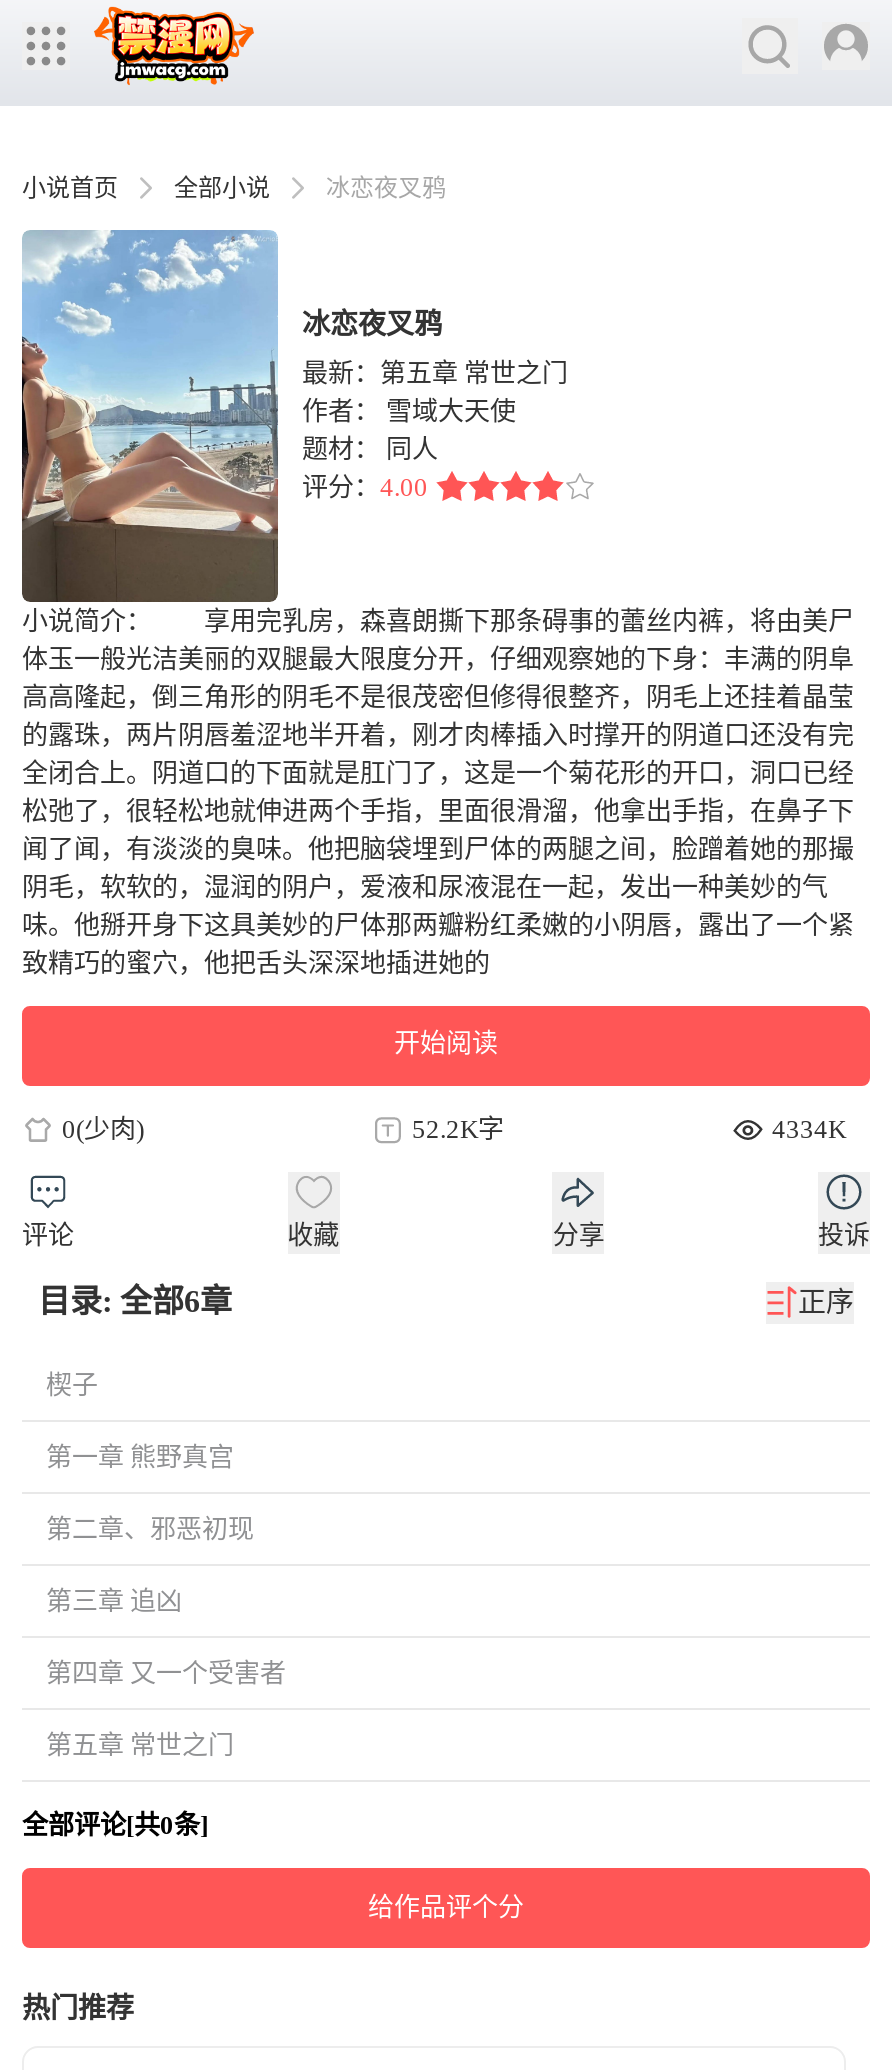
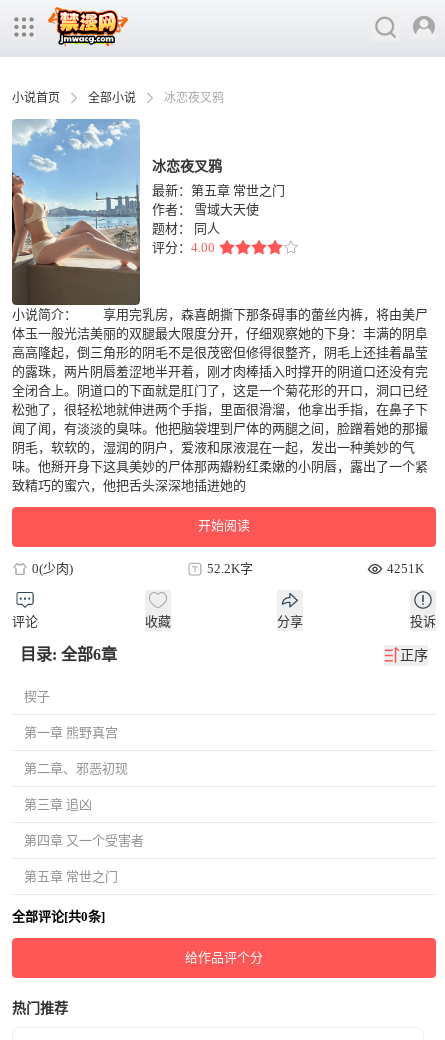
[772,1114,846,1144] 4334K -> [387,561,424,576] 4251K

